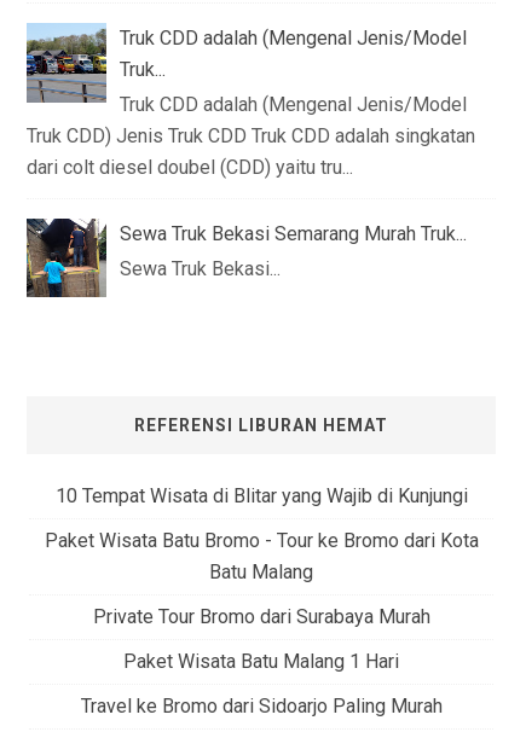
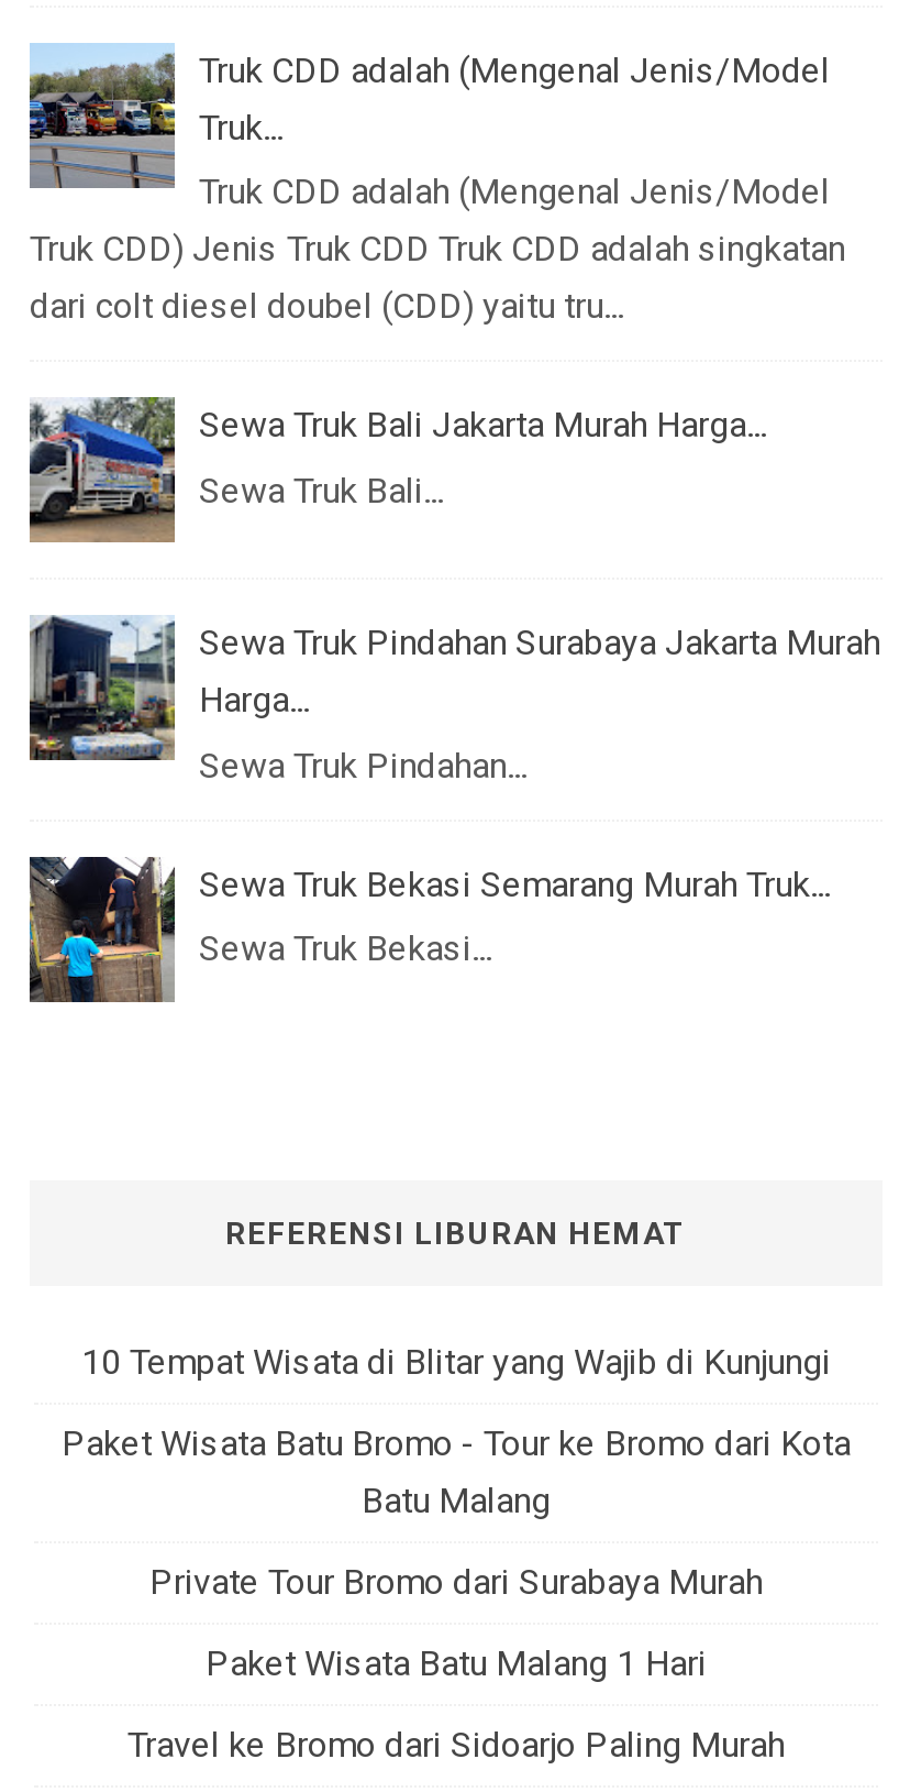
none -> [27,394,766,543] [image] | Sewa Truk Bali Jakarta Murah Harga... | Sewa Truk Bali...
none -> [27,614,880,785] [image] | Sewa Truk Pindahan Surabaya Jakarta Murah | Harga... | Sewa Truk Pindahan...

